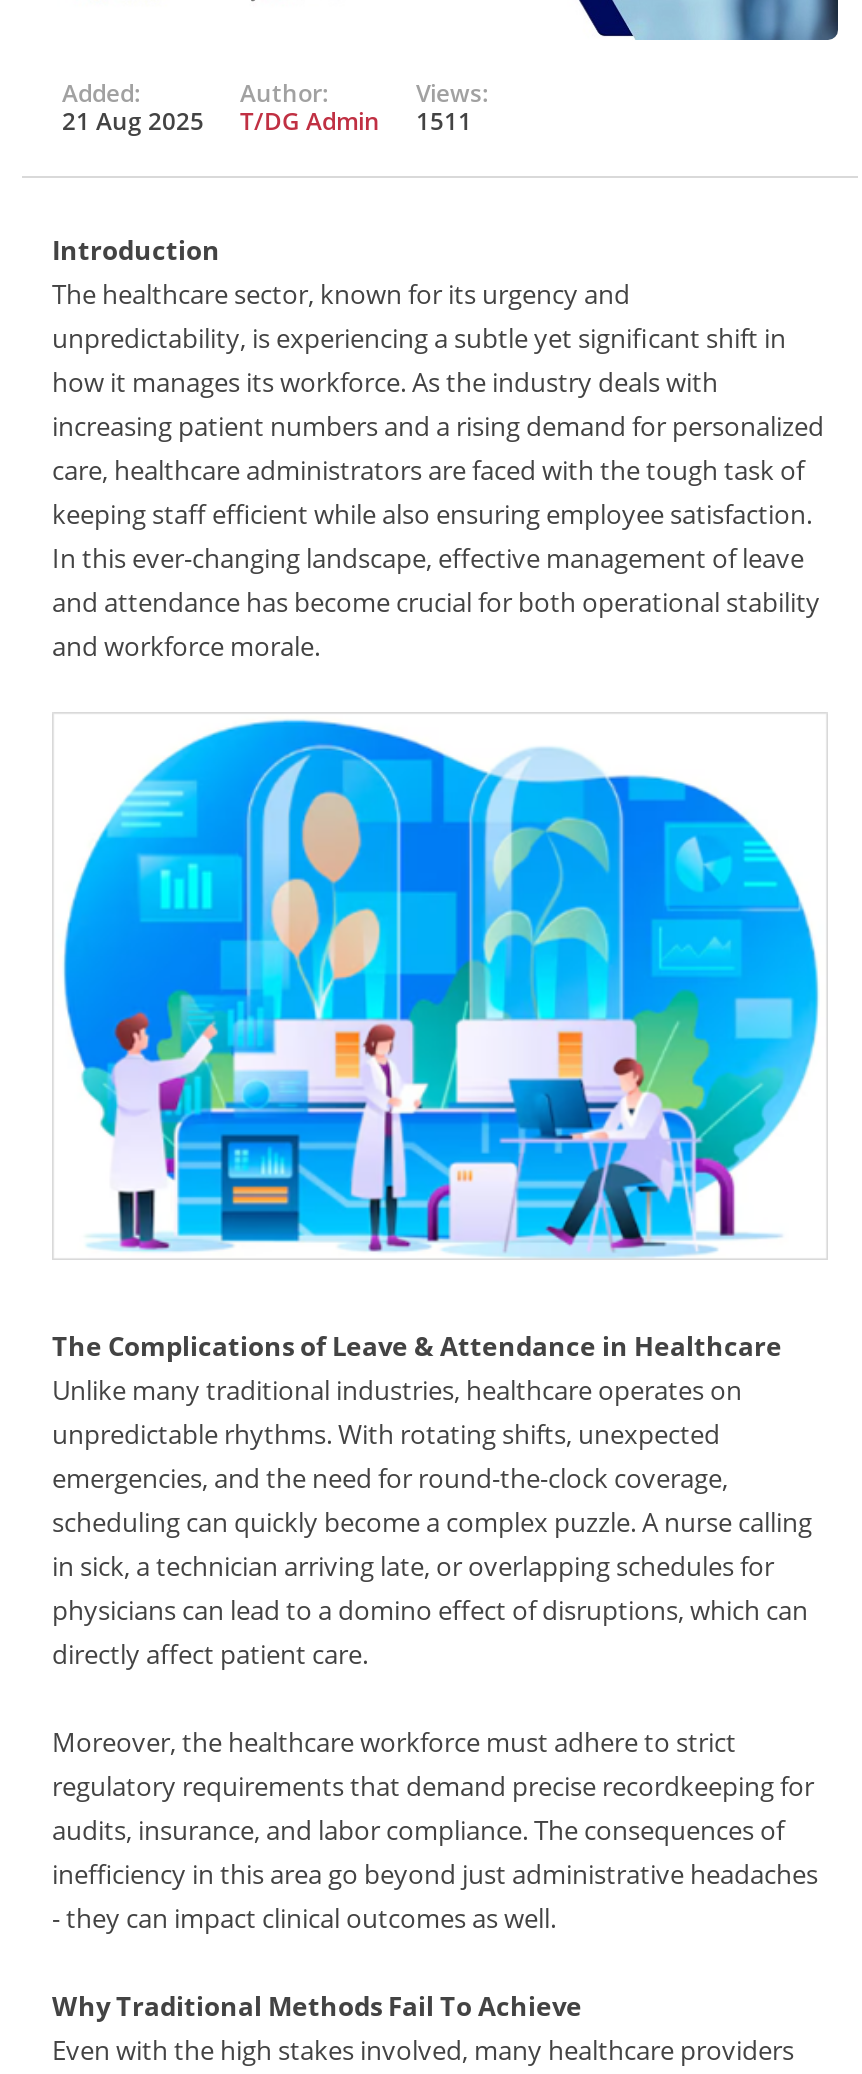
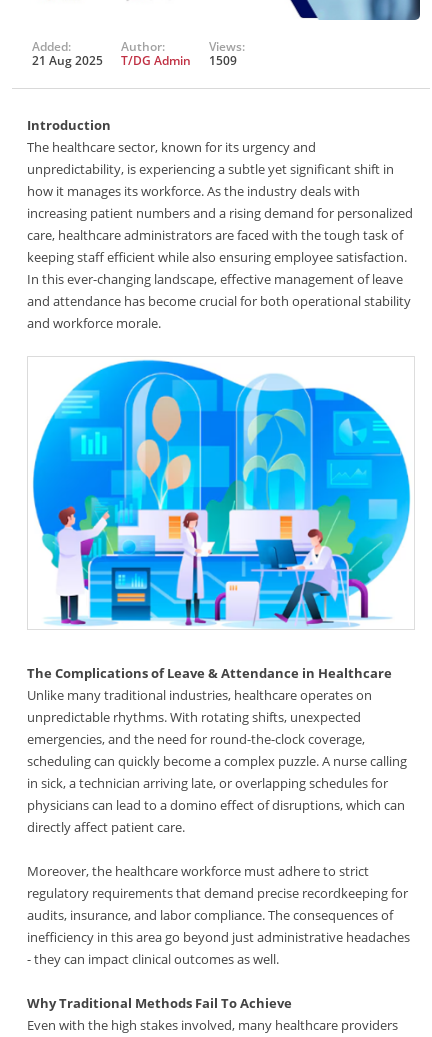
[62,105,472,139] 21 Aug 2025 T/DG Admin 1511 -> [32,52,237,69] 21 Aug 2025 T/DG Admin 1509

